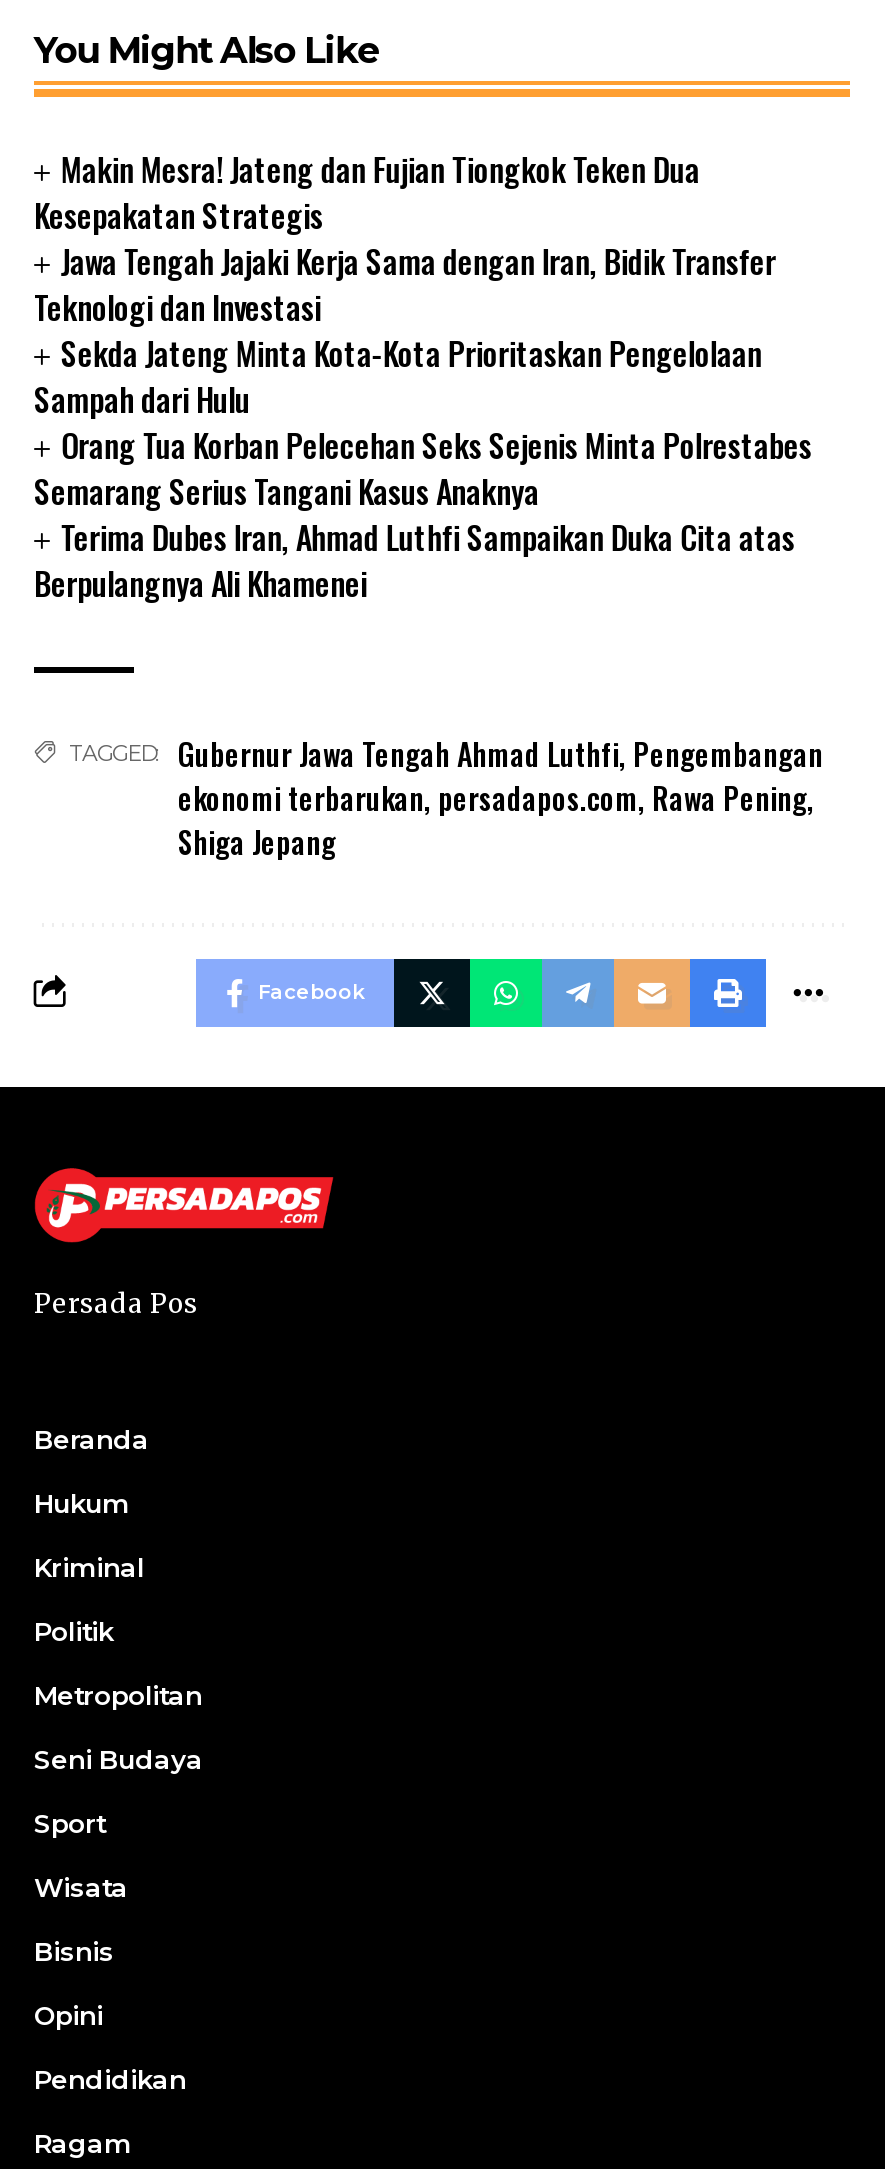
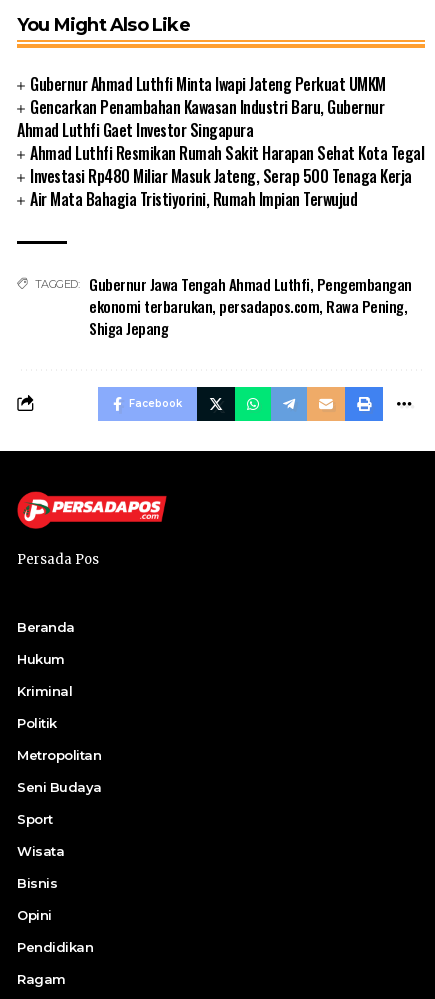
[34,145,812,607] Makin Mesra! Jateng dan Fujian Tiongkok Teken Dua | Kesepakatan Strategis | Jawa Tengah Jajaki Kerja Sama dengan Iran, Bidik Transfer | Teknologi dan Investasi | Sekda Jateng Minta Kota-Kota Prioritaskan Pengelolaan | Sampah dari Hulu | Orang Tua Korban Pelecehan Seks Sejenis Minta Polrestabes | Semarang Serius Tangani Kasus Anaknya | Terima Dubes Iran, Ahmad Luthfi Sampaikan Duka Cita atas | Berpulangnya Ali Khamenei -> [17,72,424,211] Gubernur Ahmad Luthfi Minta Iwapi Jateng Perkuat UMKM | Gencarkan Penambahan Kawasan Industri Baru, Gubernur | Ahmad Luthfi Gaet Investor Singapura | Ahmad Luthfi Resmikan Rumah Sakit Harapan Sehat Kota Tegal | Investasi Rp480 Miliar Masuk Jateng, Serap 500 Tenaga Kerja | Air Mata Bahagia Tristiyorini, Rumah Impian Terwujud

